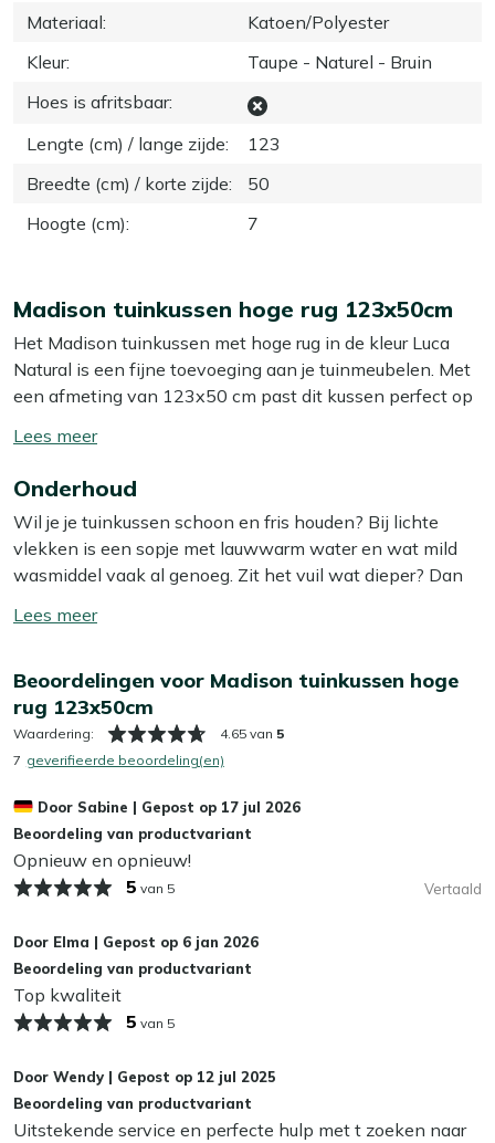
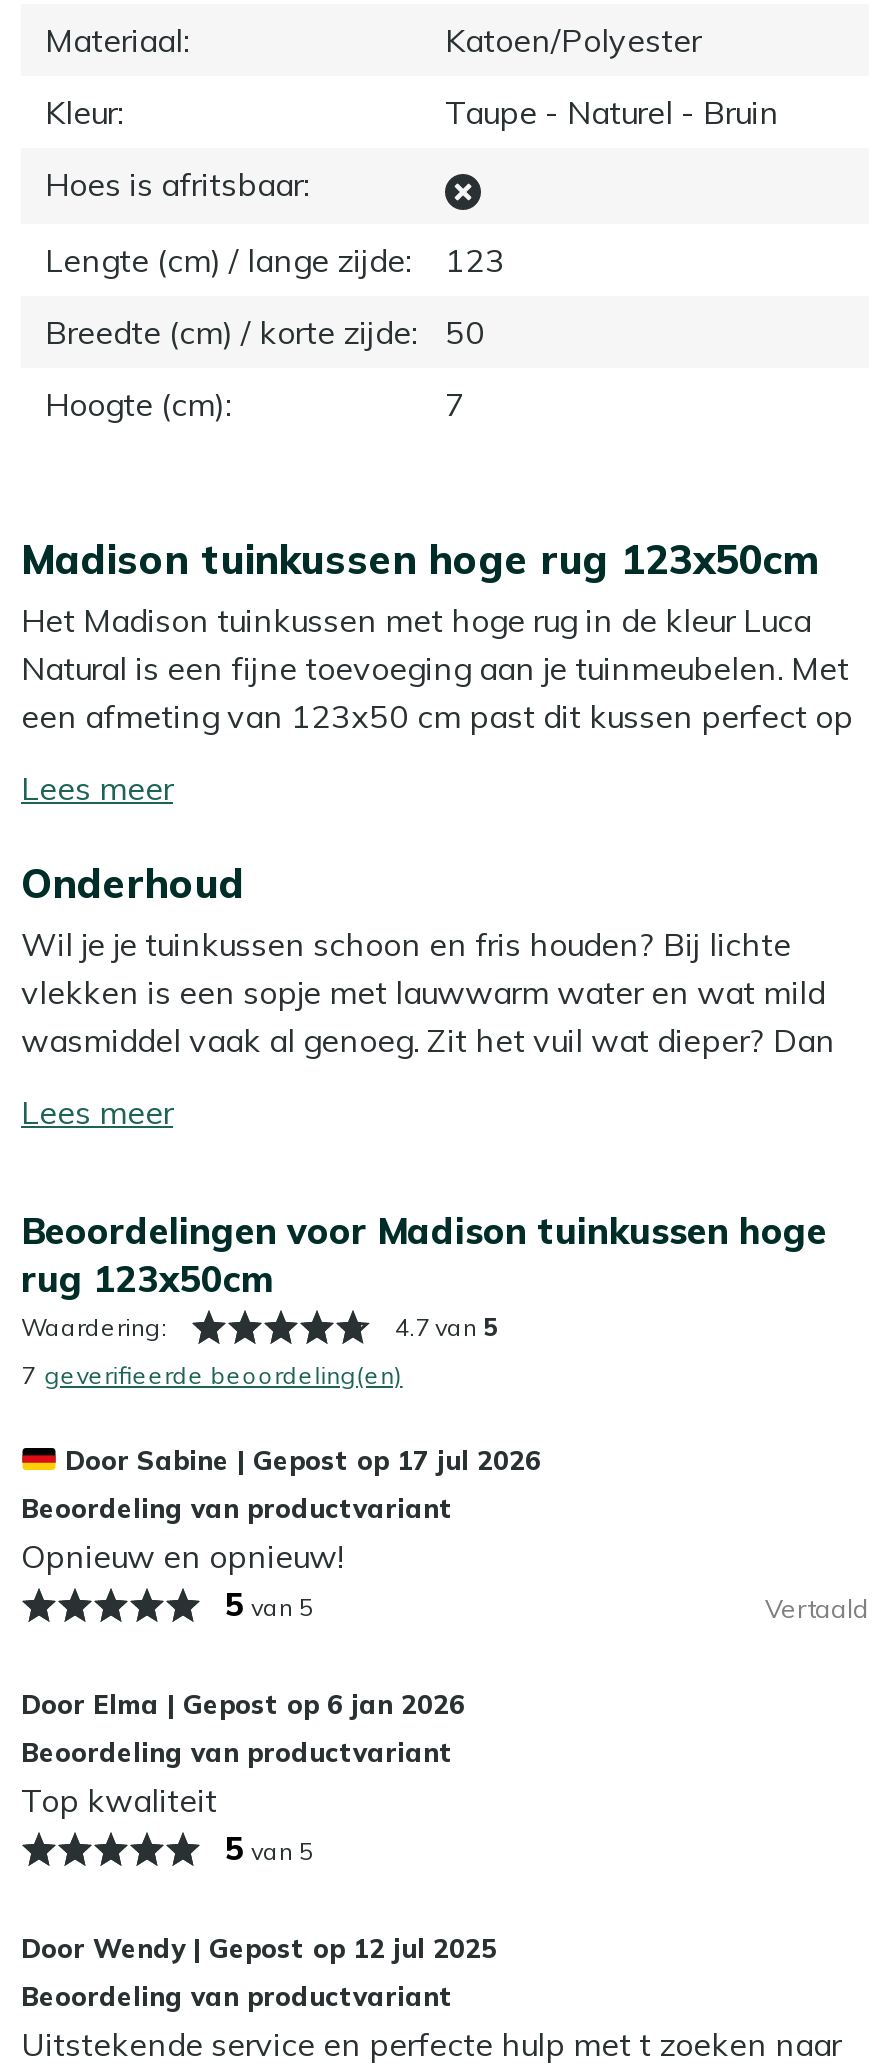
[220,725,284,742] 4.65 van 5 -> [395,1312,497,1342] 4.7 van 5

